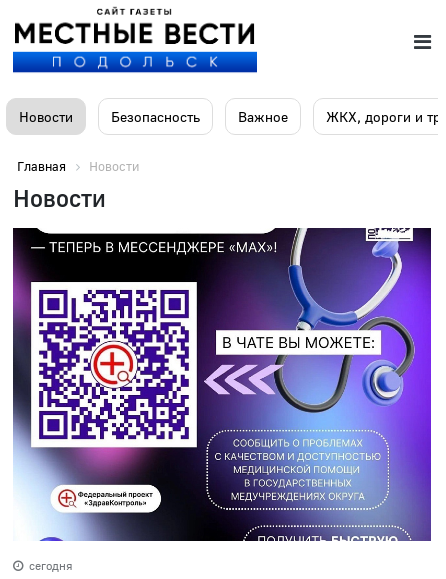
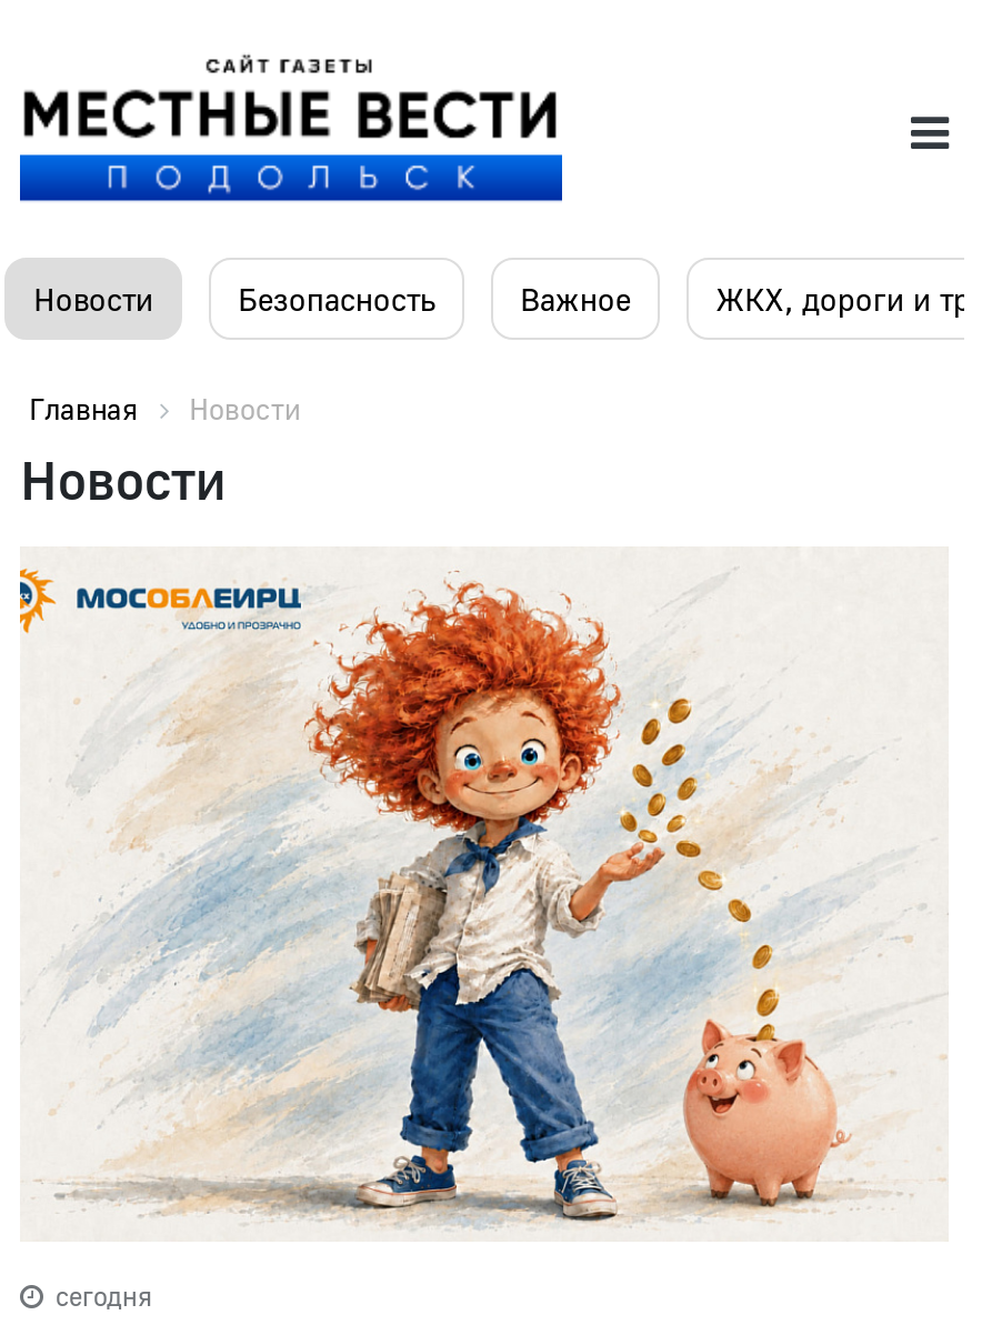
[12,227,432,542] [image] -> [18,546,949,1242] [image]

